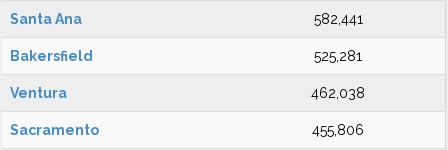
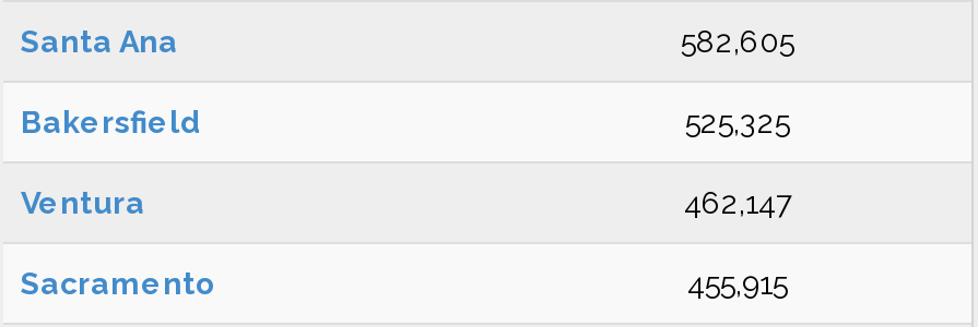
[313,11,362,27] 582,441 -> [681,24,794,59] 582,605
[314,48,362,64] 525,281 -> [685,105,790,140] 525,325
[311,85,365,101] 462,038 -> [684,185,791,220] 462,147
[312,122,364,138] 455,806 -> [687,266,788,301] 455,915

